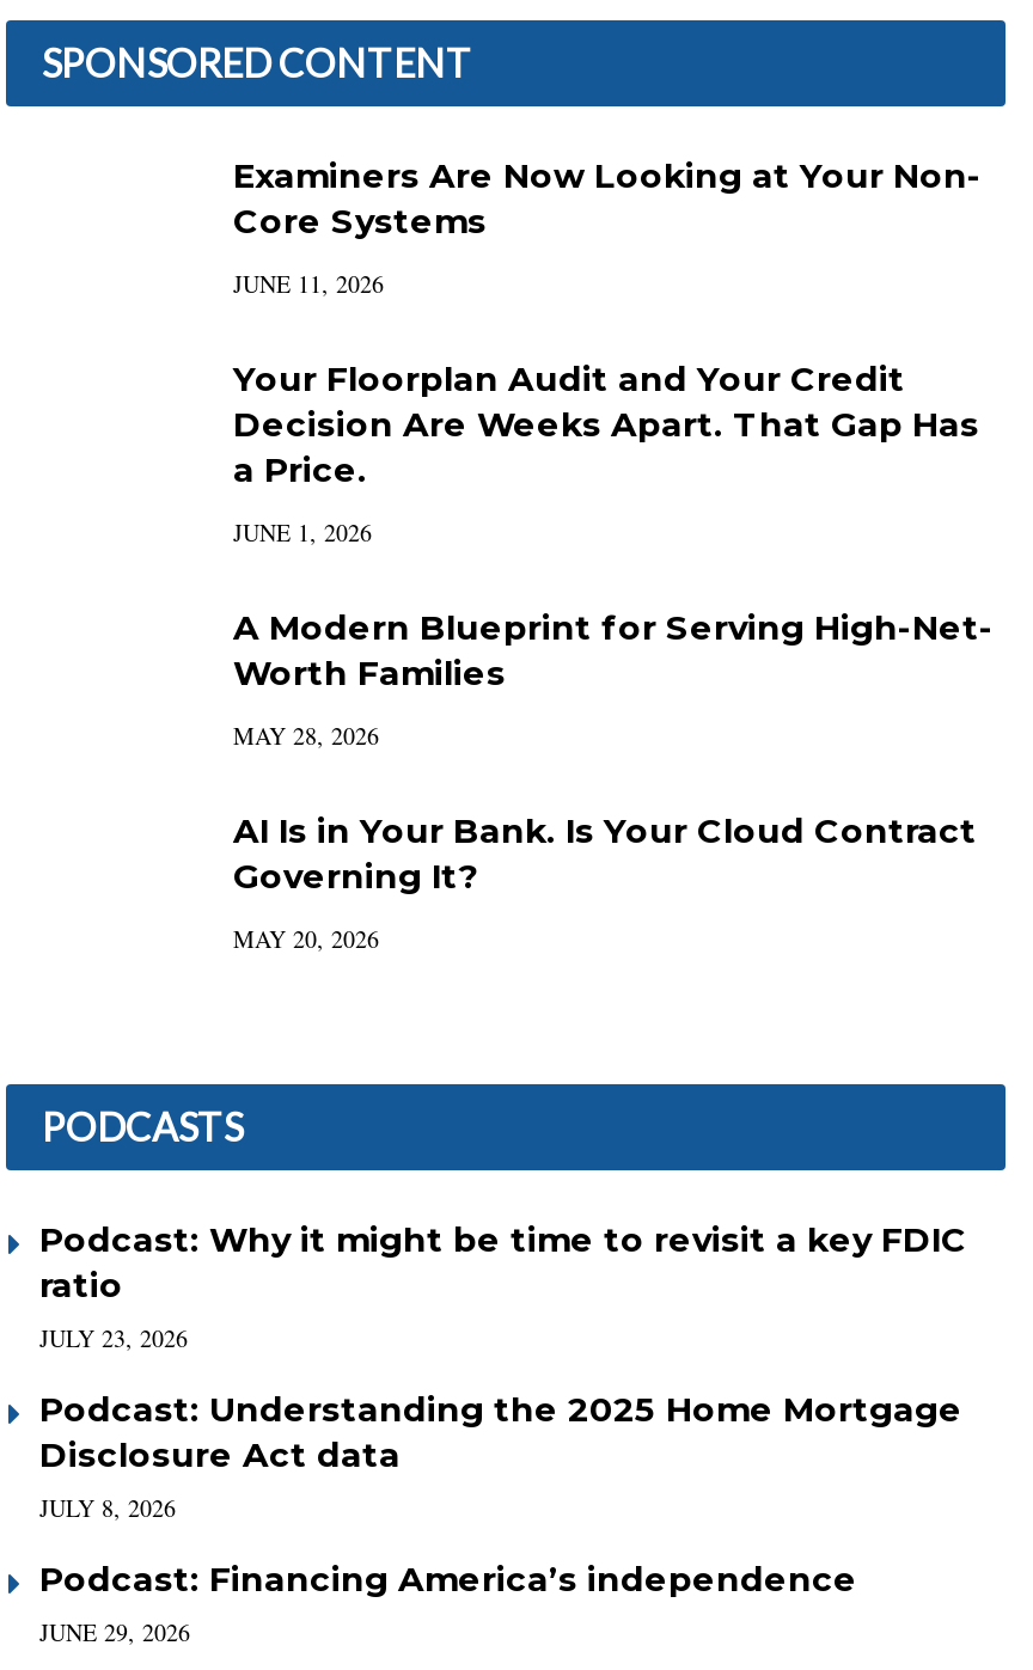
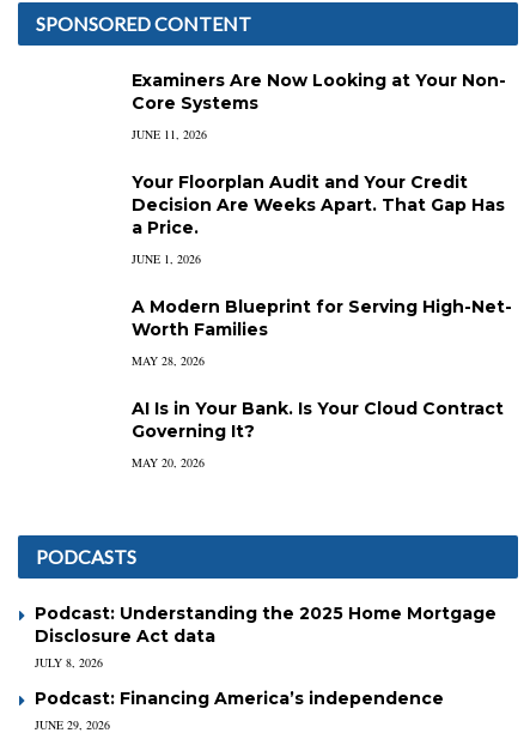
[39,1217,967,1353] Podcast: Why it might be time to revisit a key FDIC | ratio | JULY 23, 2026 -> none

